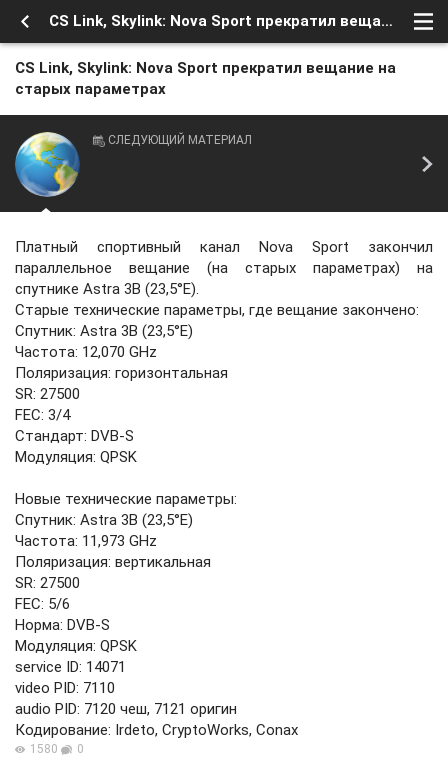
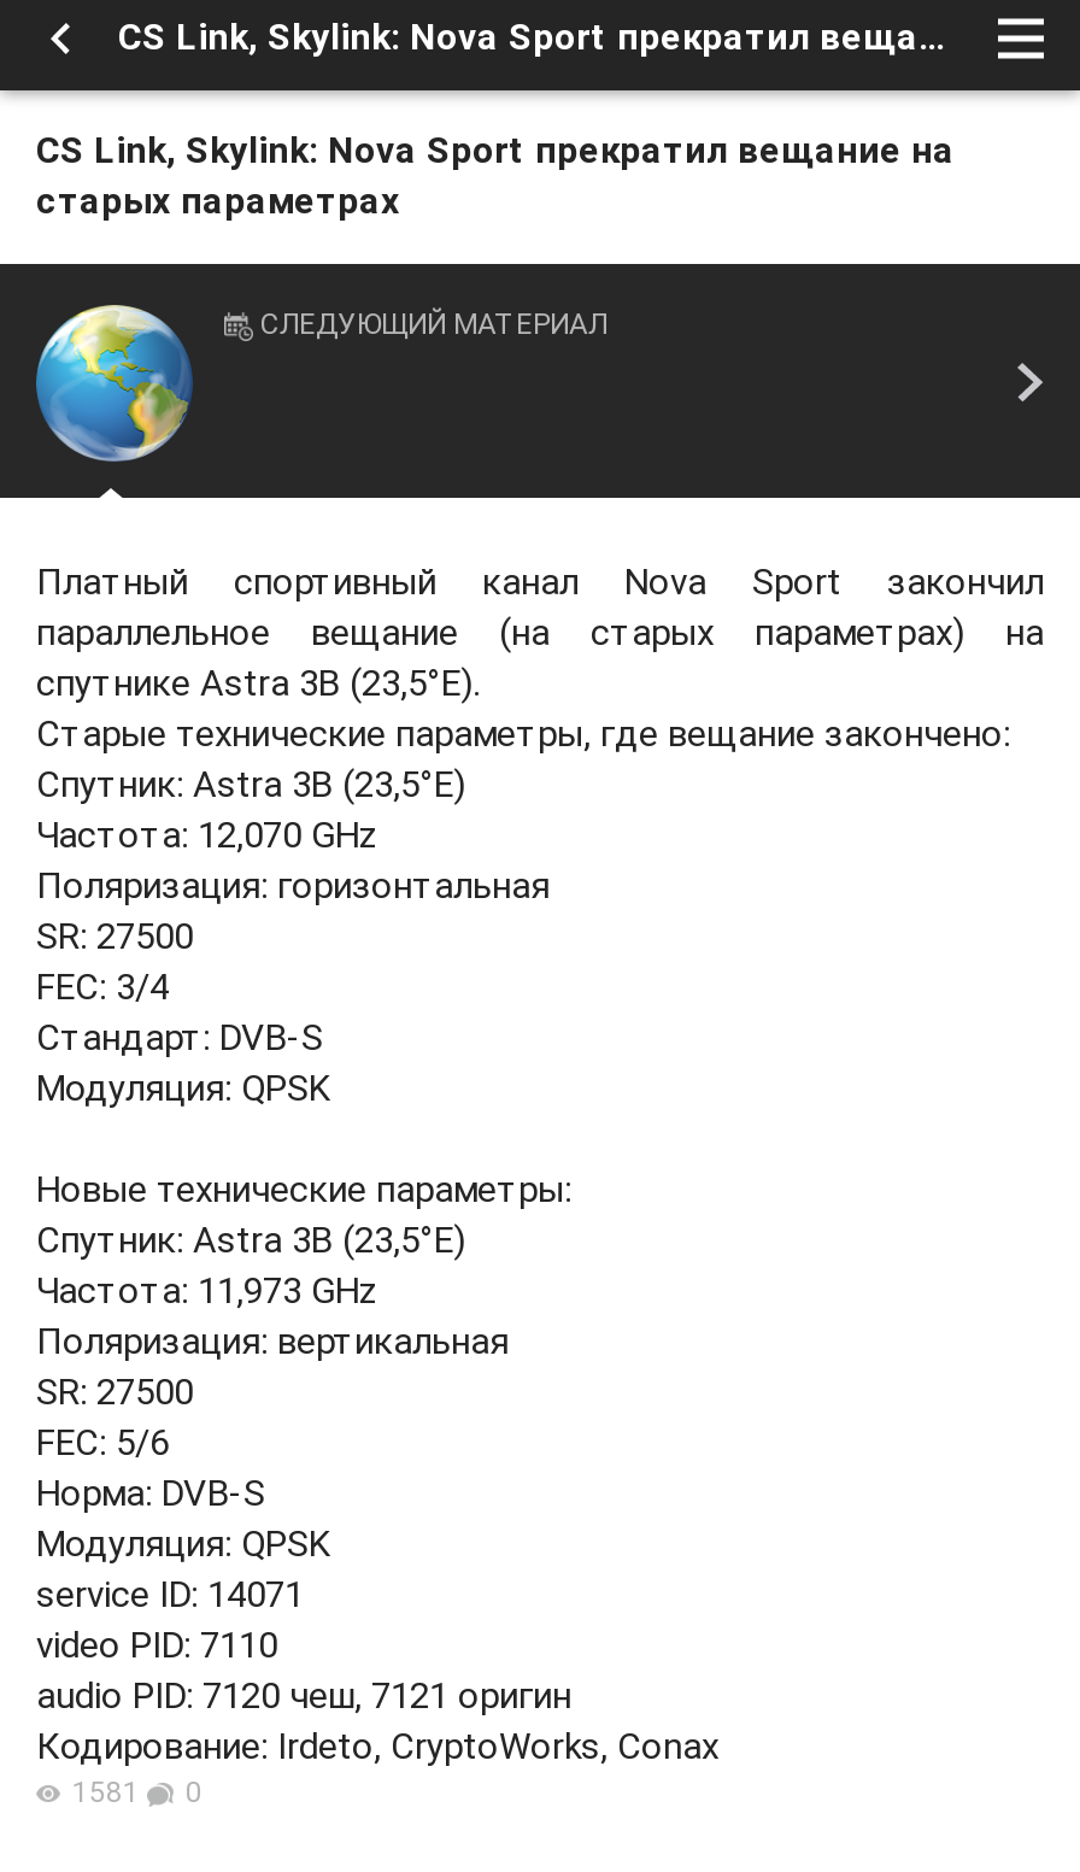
[30,742,84,756] 1580 0 -> [72,1776,202,1809] 1581 0

